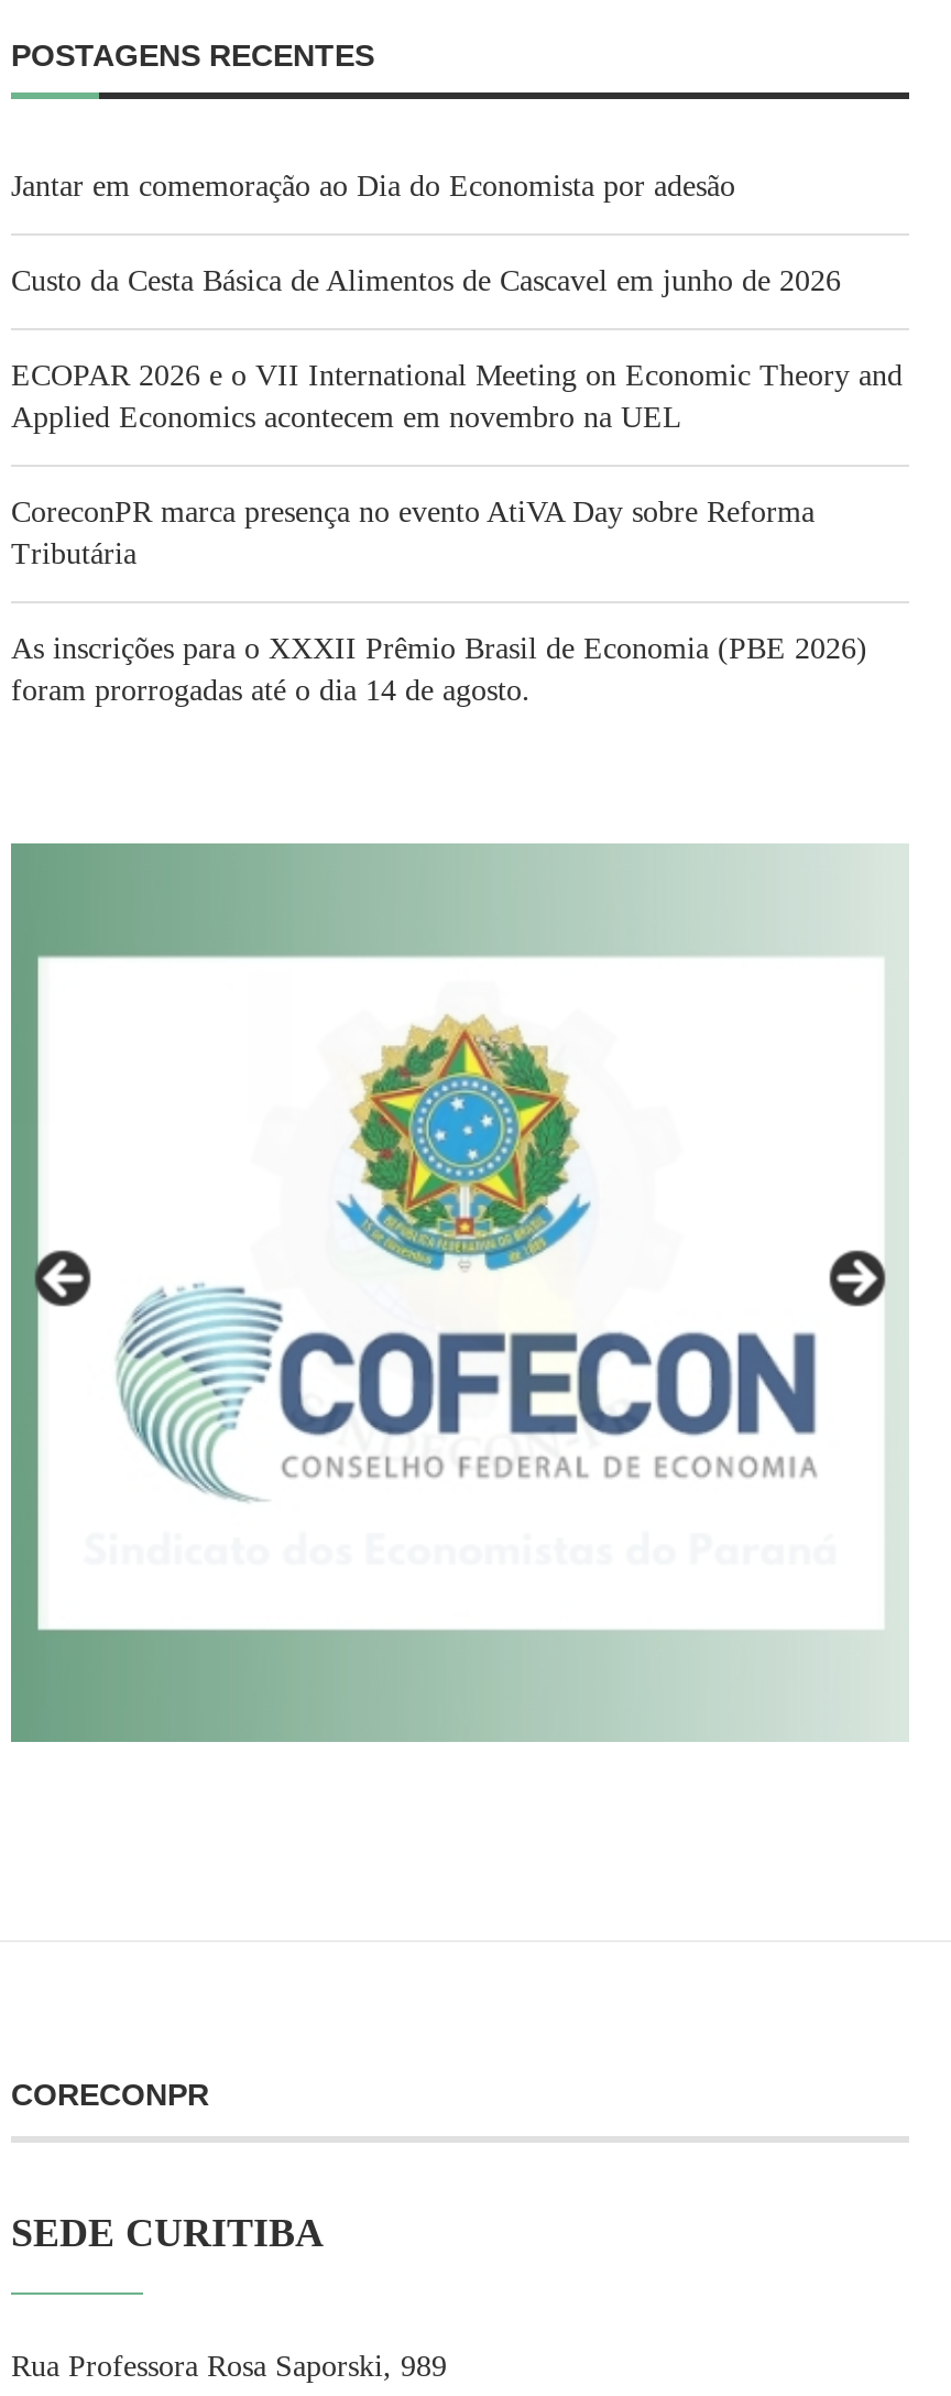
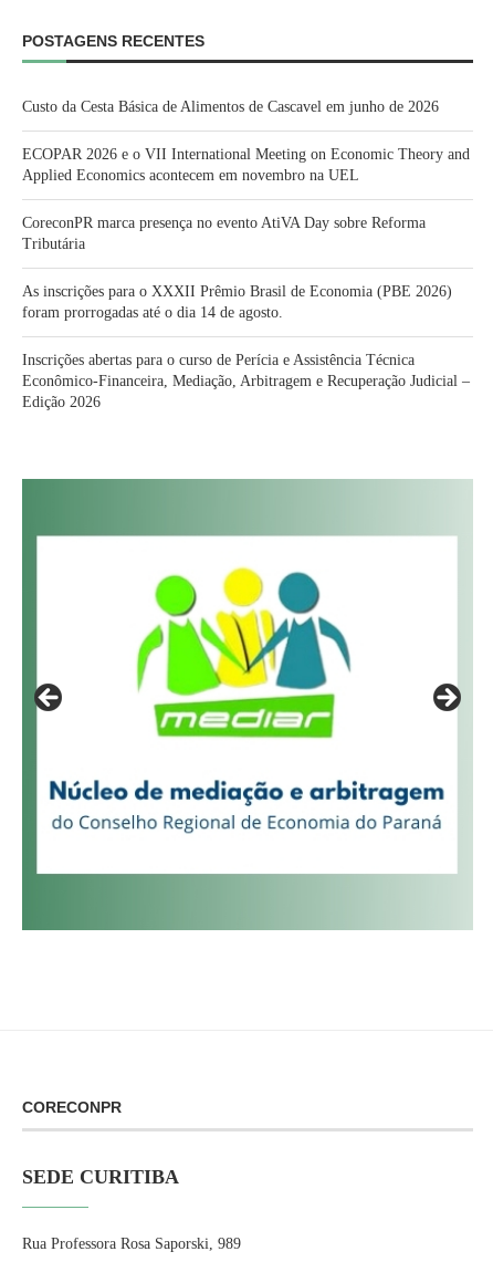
[11,170,735,203] Jantar em comemoração ao Dia do Economista por adesão -> none
moved [11,264,903,707] -> [22,98,470,321]: Custo da Cesta Básica de Alimentos de Cascavel em junho de 2026 | ECOPAR 2026 e o VII International Meeting on Economic Theory and | Applied Economics acontecem em novembro na UEL | CoreconPR marca presença no evento AtiVA Day sobre Reforma | Tributária | As inscrições para o XXXII Prêmio Brasil de Economia (PBE 2026) | foram prorrogadas até o dia 14 de agosto.
none -> [22,352,470,410] Inscrições abertas para o curso de Perícia e Assistência Técnica | Econômico-Financeira, Mediação, Arbitragem e Recuperação Judicial – | Edição 2026
[11,861,852,1742] [image] -> [24,481,444,928] [image]

